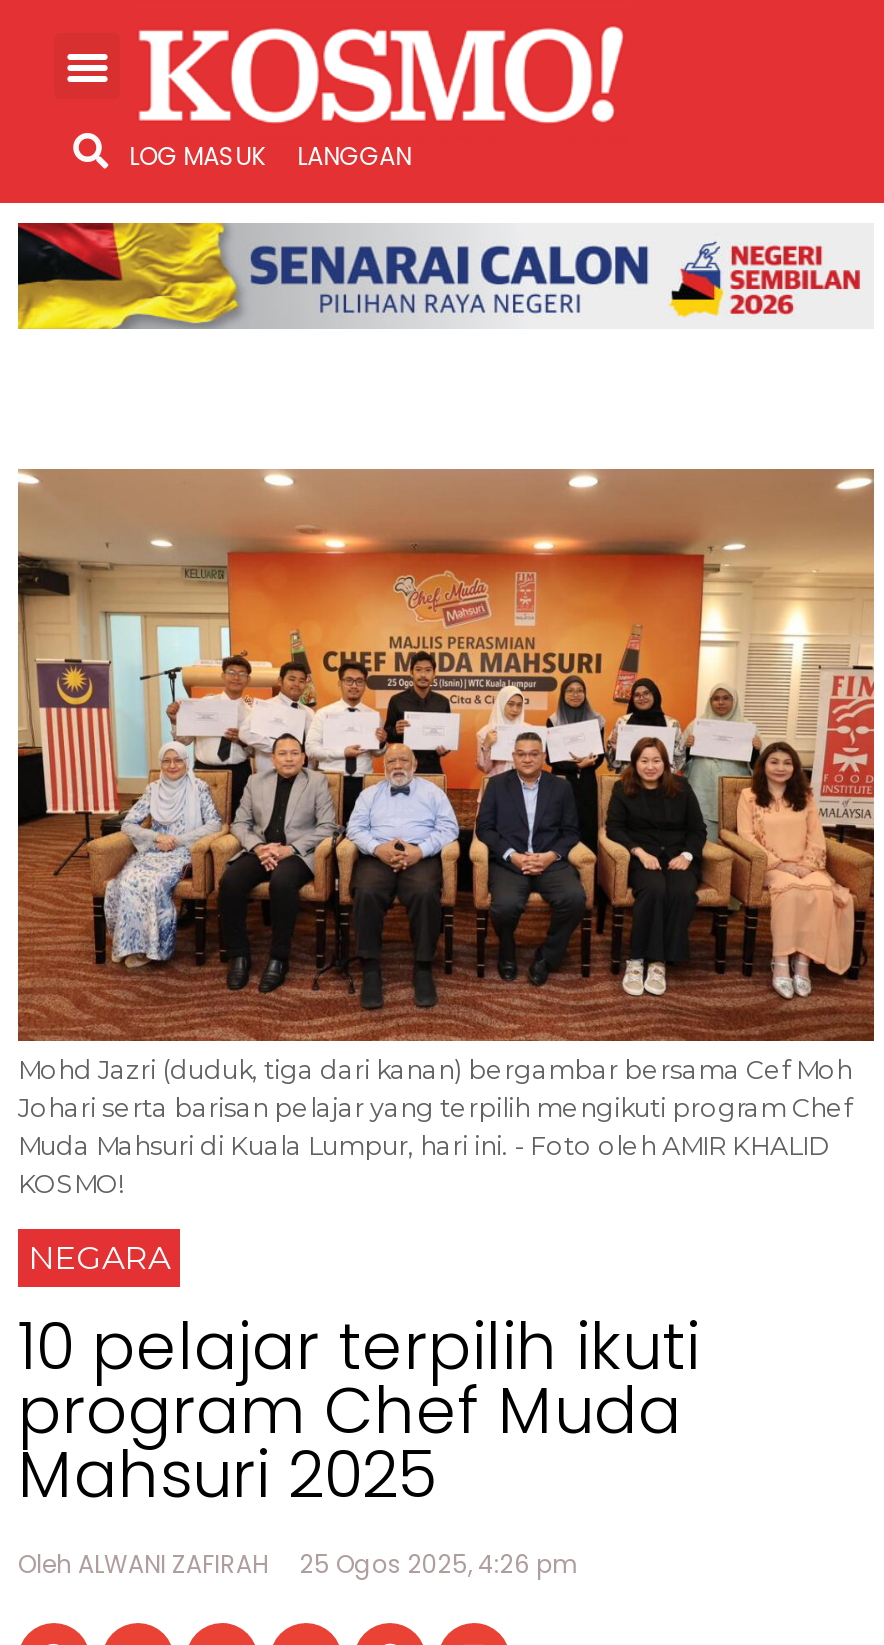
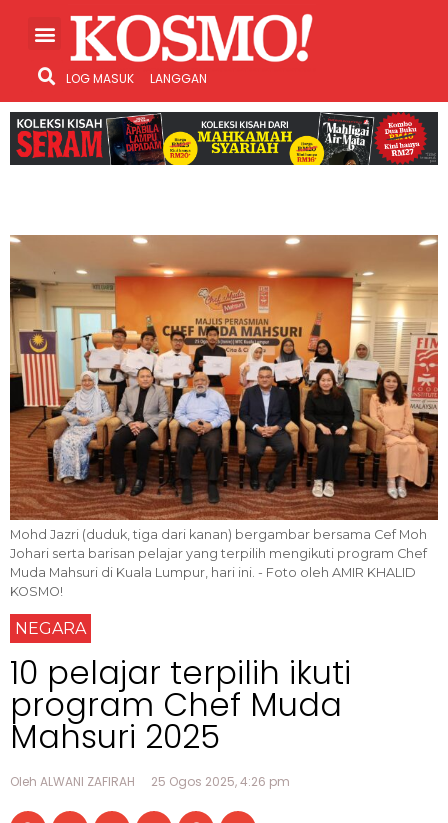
[16,221,874,331] [image] -> [9,111,439,166] [image]

